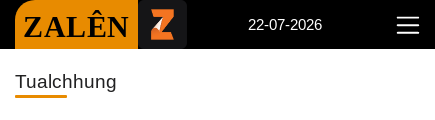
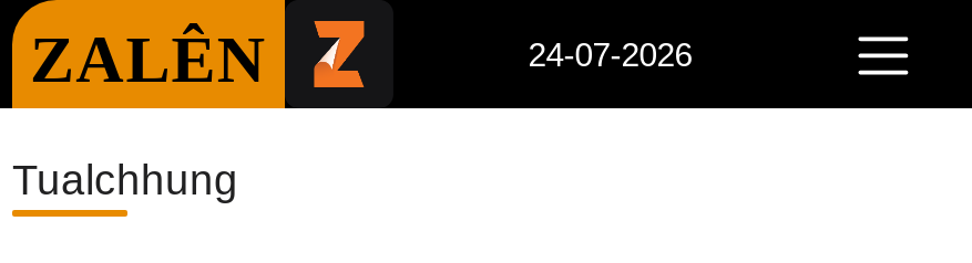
[248,15,322,32] 22-07-2026 -> [528,34,692,72] 24-07-2026

